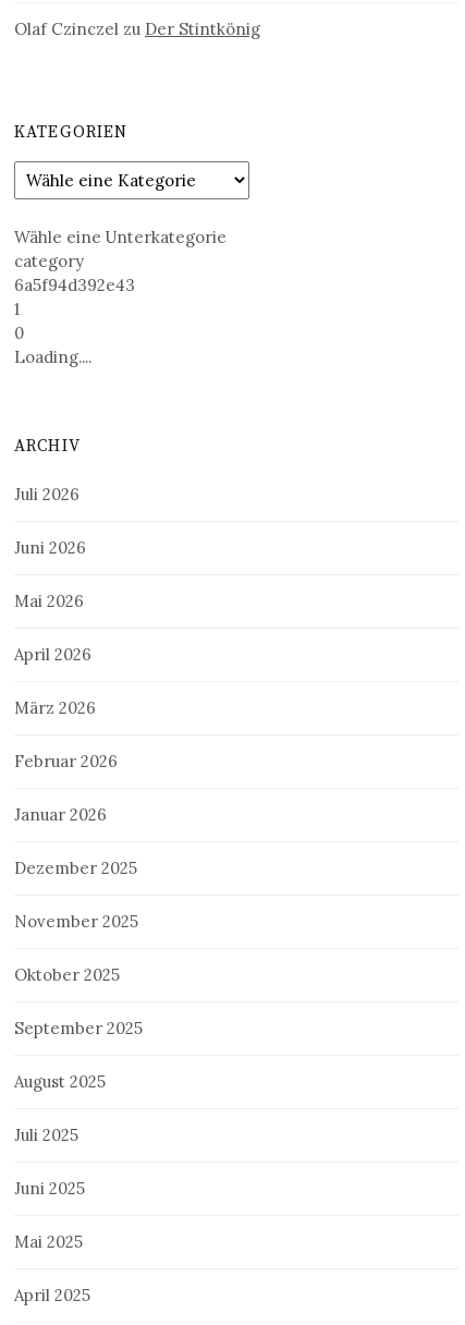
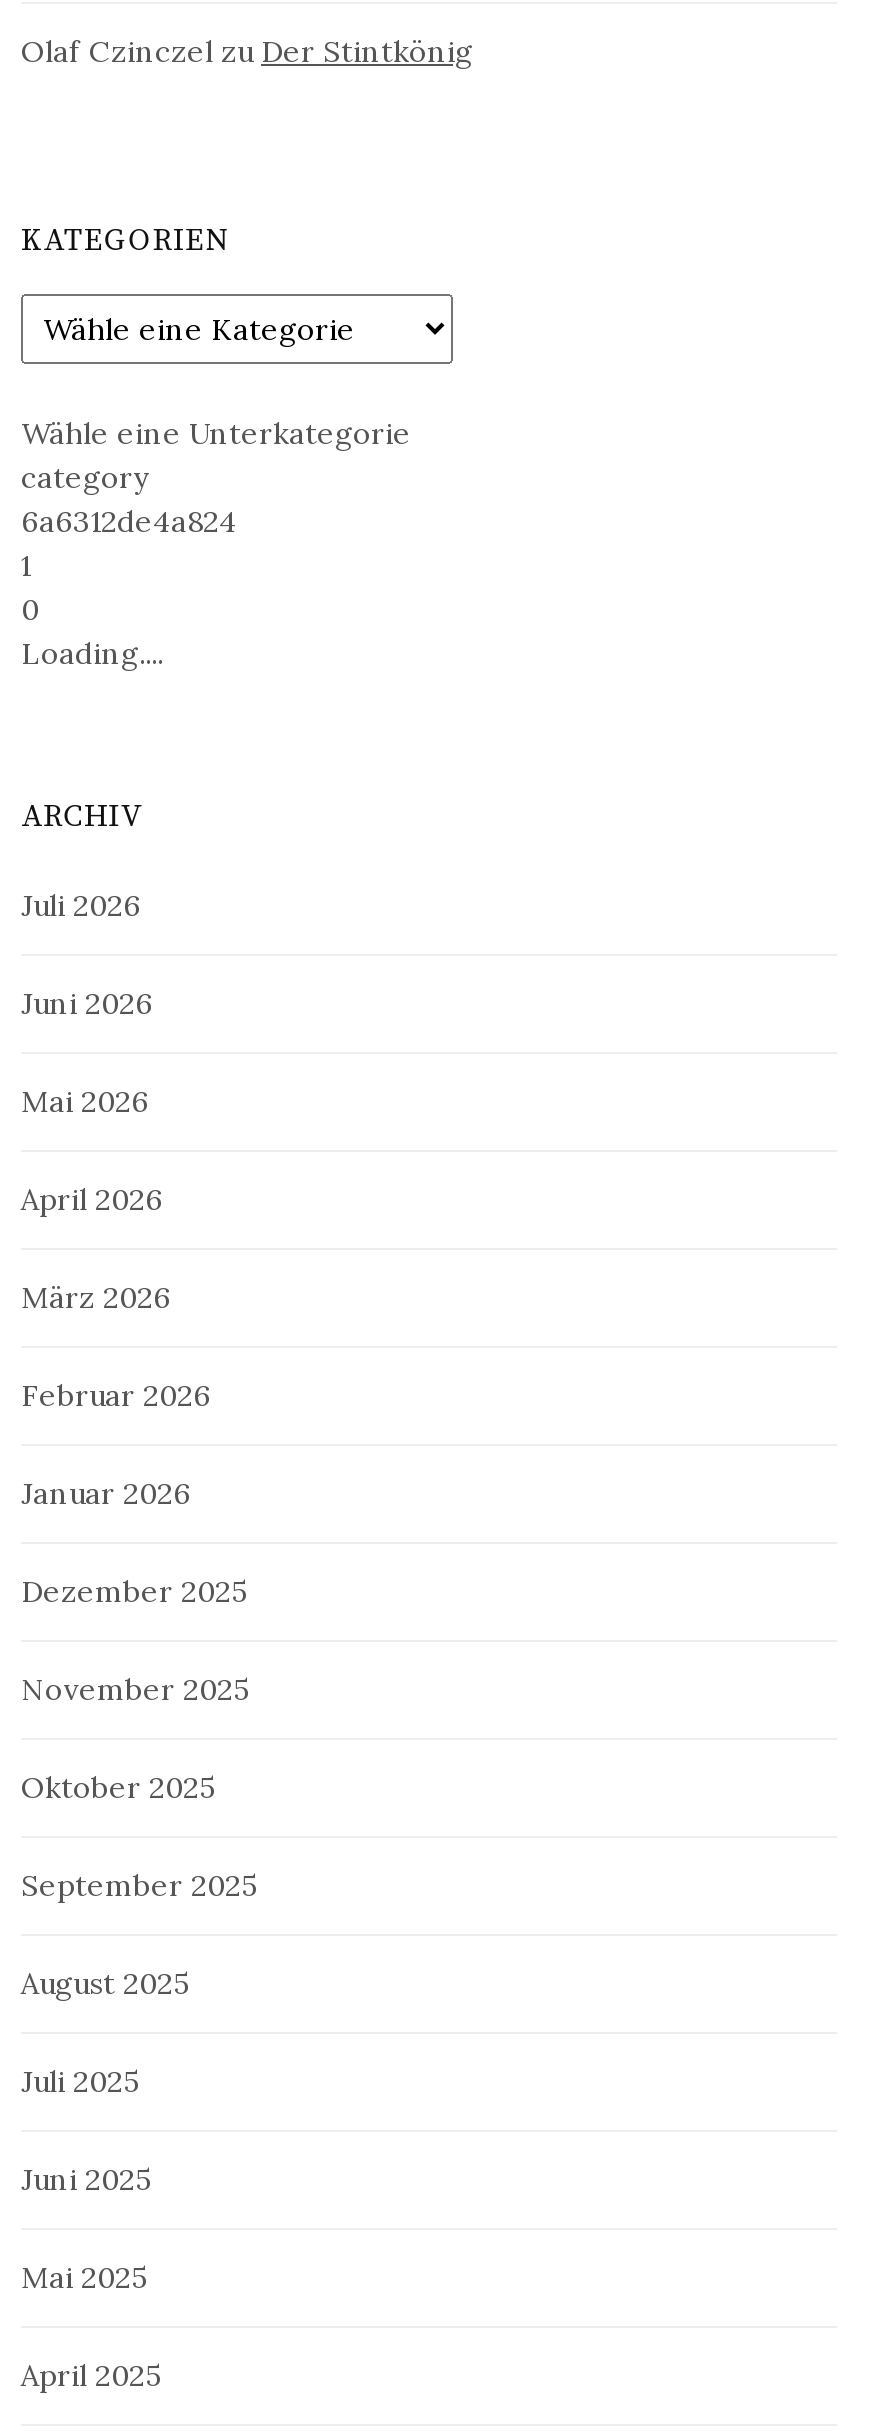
[14,275,135,295] 6a5f94d392e43 -> [21,502,237,540] 6a6312de4a824

